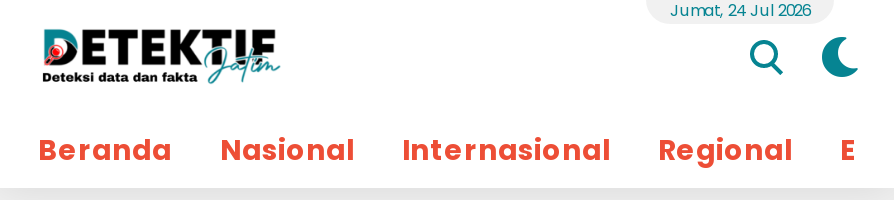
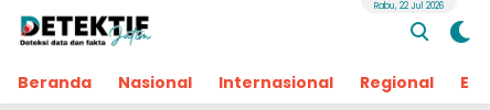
[670,0,810,22] Jumat, 24 Jul 2026 -> [374,0,444,12] Rabu, 22 Jul 2026

